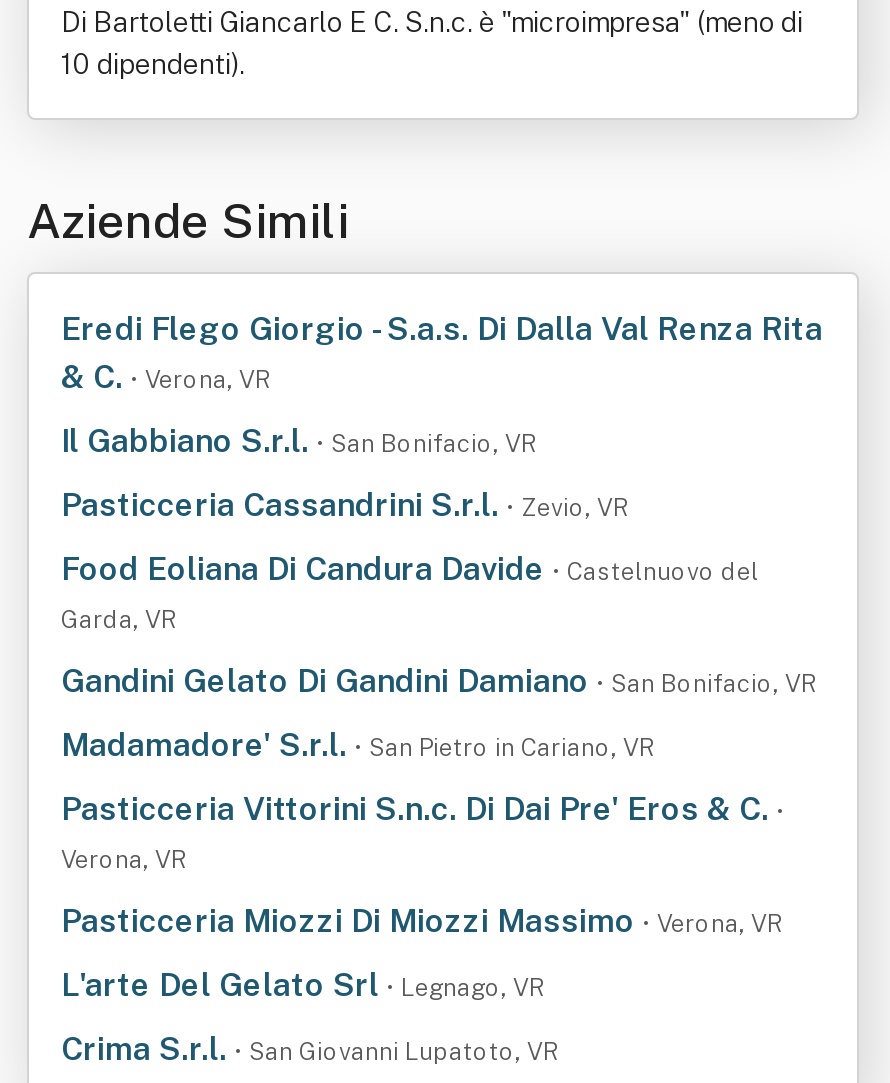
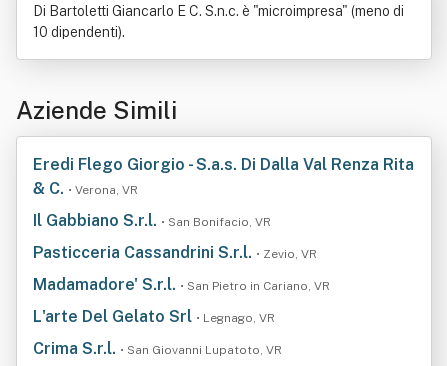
[61,550,817,700] Food Eoliana Di Candura Davide • Castelnuovo del | Garda, VR | Gandini Gelato Di Gandini Damiano • San Bonifacio, VR -> none
[61,790,785,940] Pasticceria Vittorini S.n.c. Di Dai Pre' Eros & C. • | Verona, VR | Pasticceria Miozzi Di Miozzi Massimo • Verona, VR -> none

